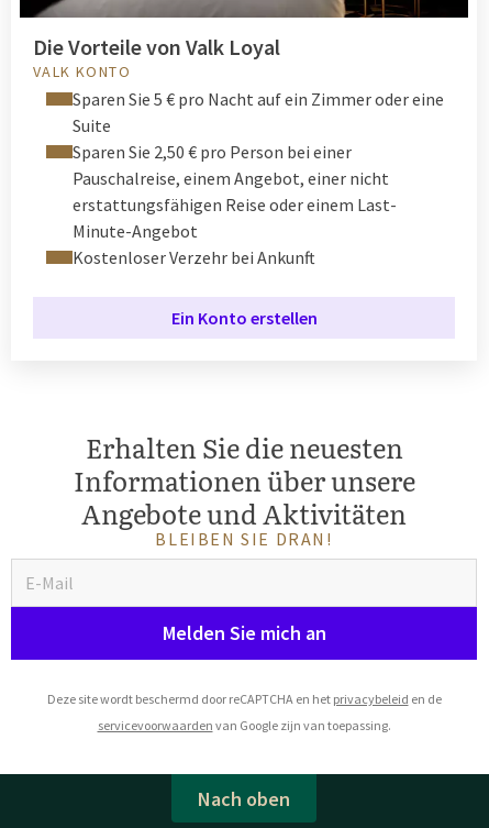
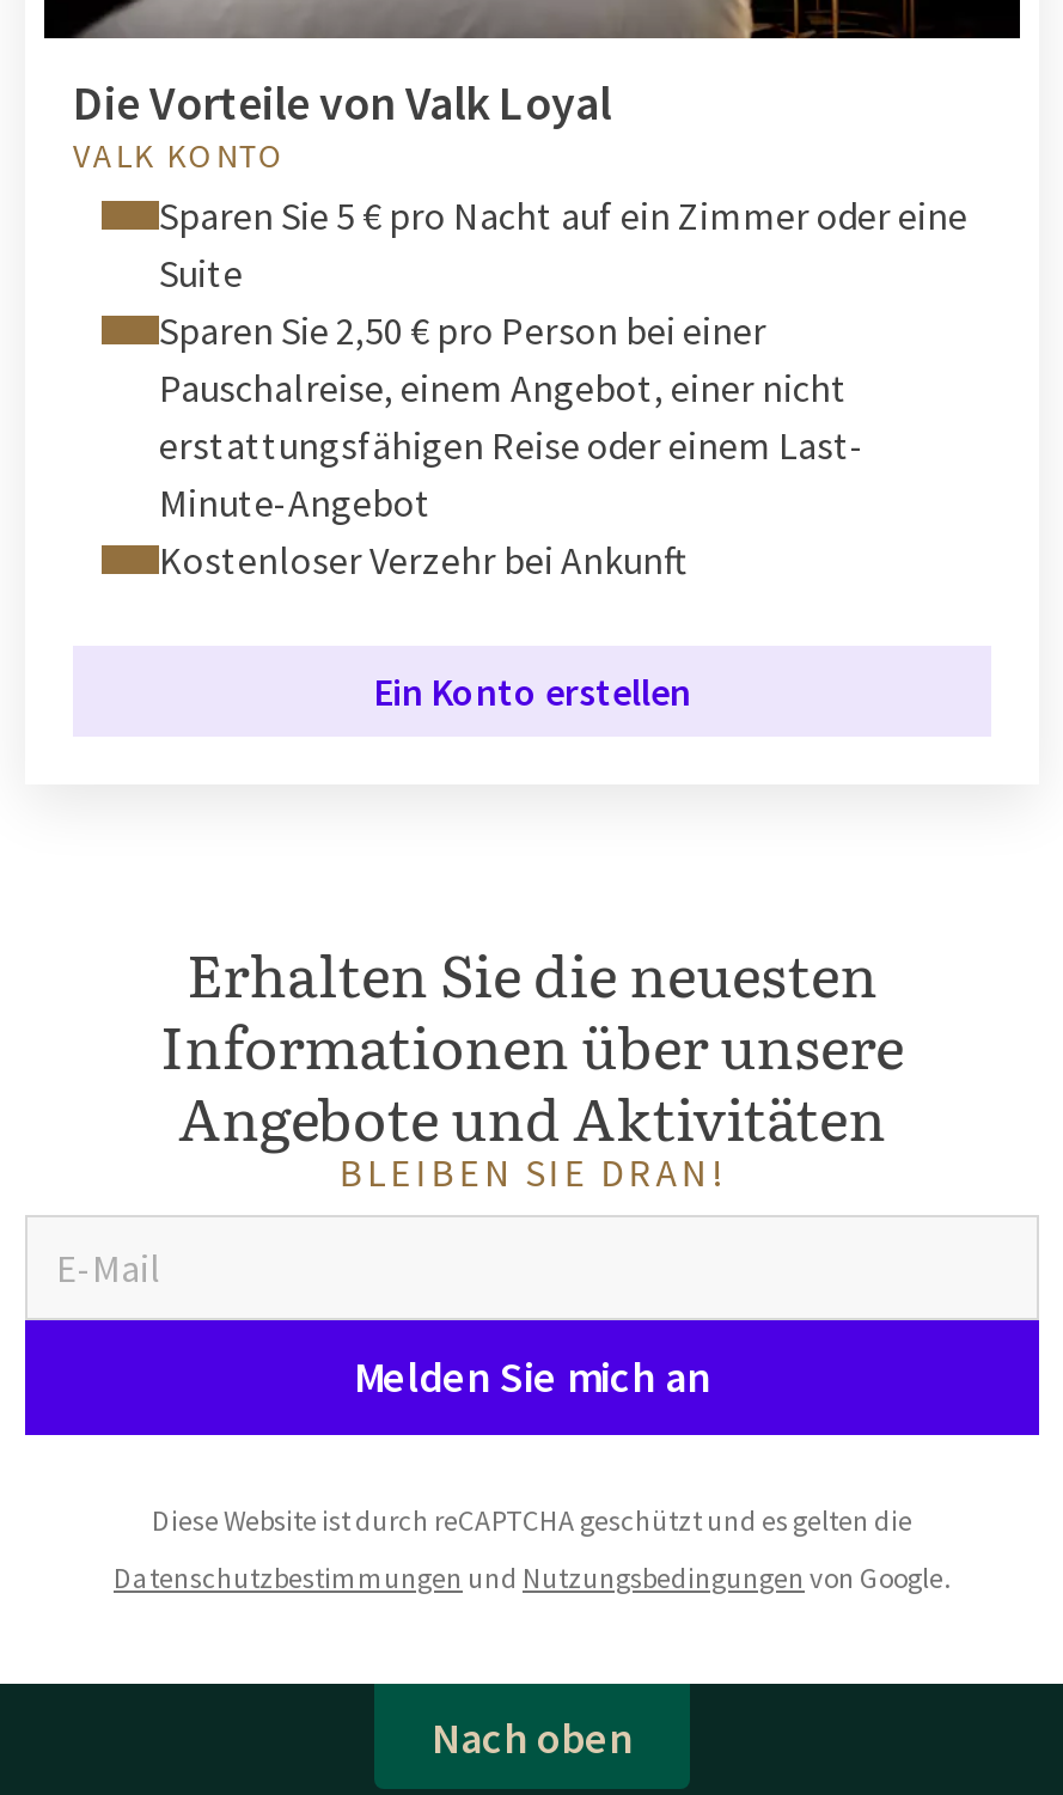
[47,691,441,708] Deze site wordt beschermd door reCAPTCHA en het privacybeleid en de -> [152,1503,912,1539] Diese Website ist durch reCAPTCHA geschützt und es gelten die
[97,717,391,734] servicevoorwaarden van Google zijn van toepassing. -> [114,1561,951,1596] Datenschutzbestimmungen und Nutzungsbedingungen von Google.

